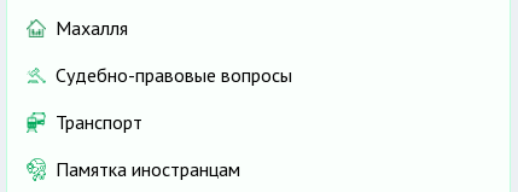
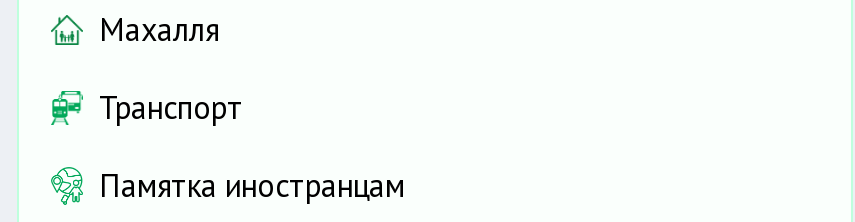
[56,63,292,87] Судебно-правовые вопросы -> none

